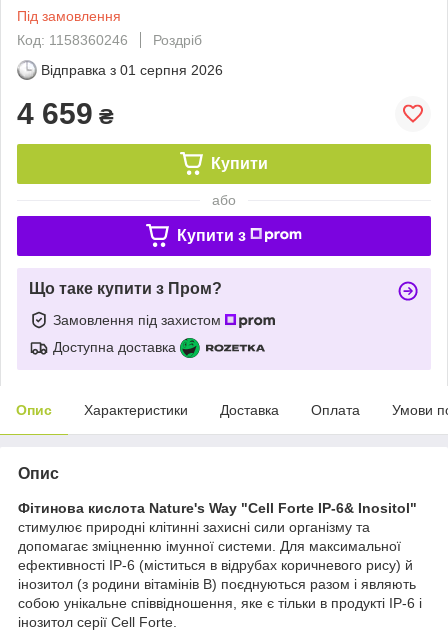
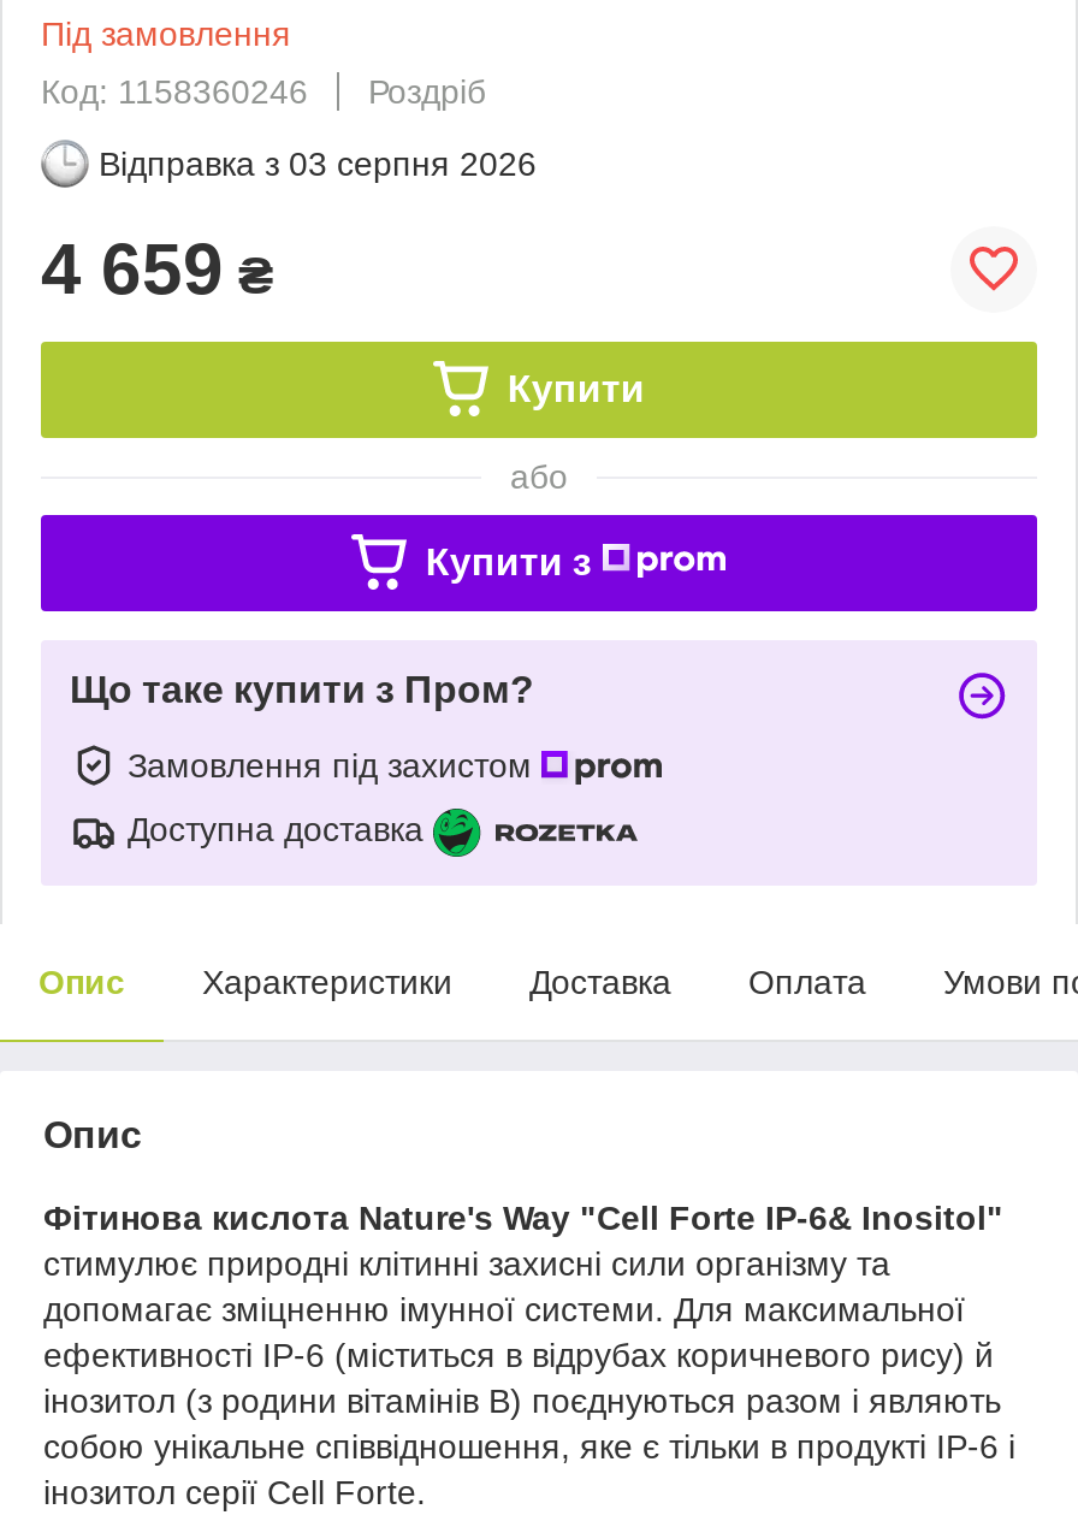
[41,62,223,78] Відправка з 01 серпня 2026 -> [99,144,537,182] Відправка з 03 серпня 2026

